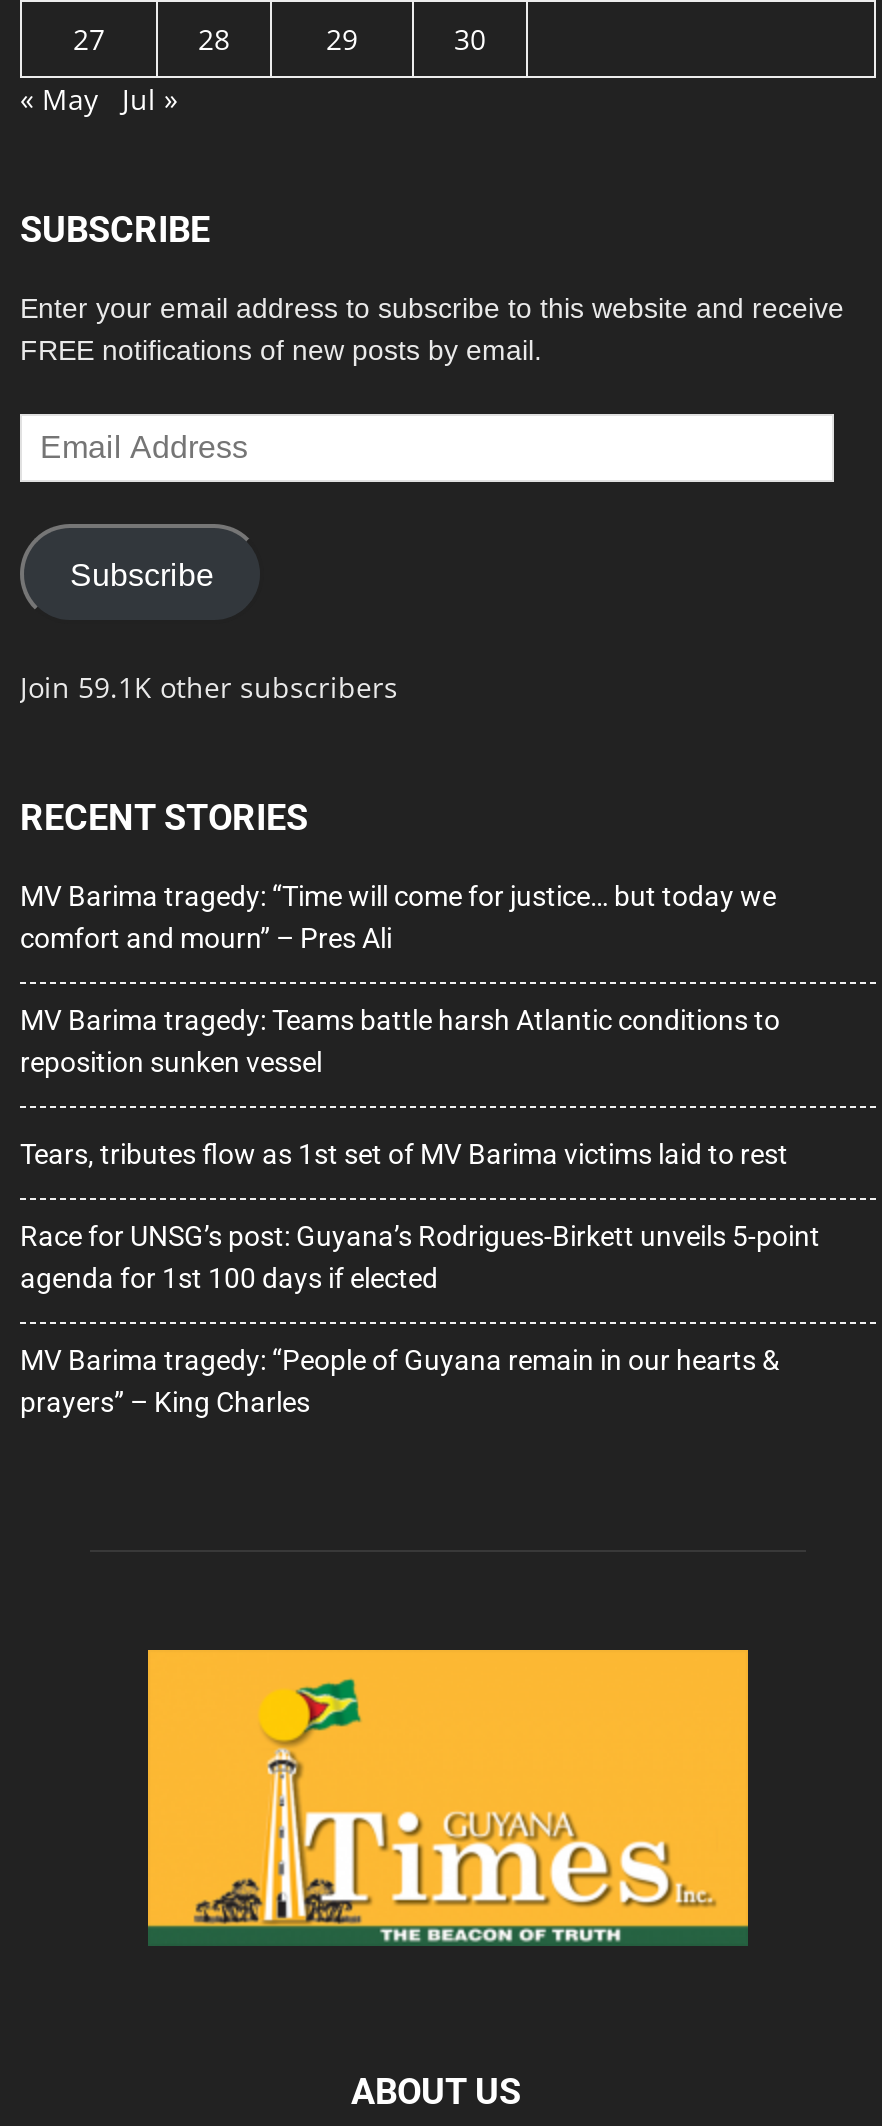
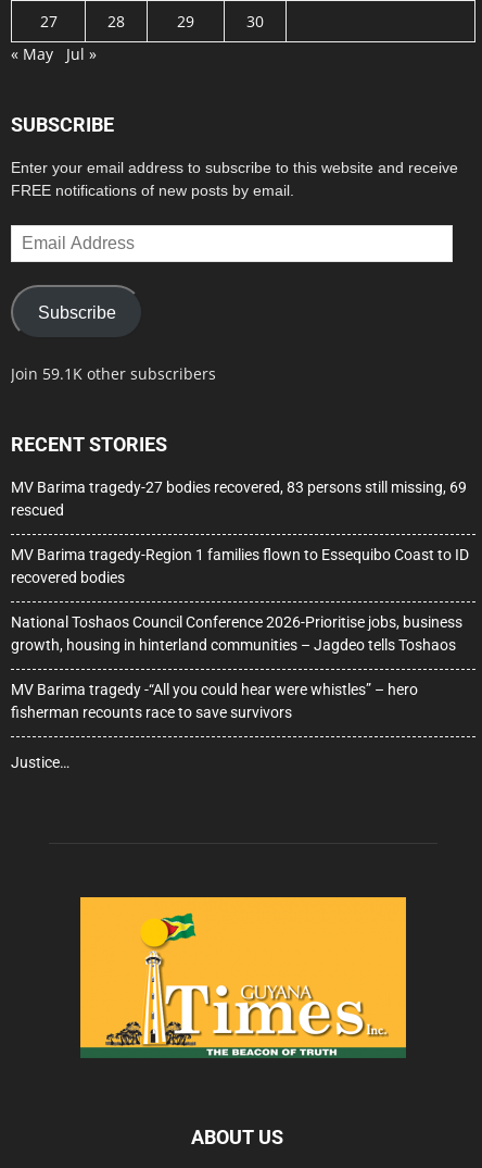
[20,881,776,955] MV Barima tragedy: “Time will come for justice… but today we | comfort and mourn” – Pres Ali -> [11,479,467,519] MV Barima tragedy-27 bodies recovered, 83 persons still missing, 69 | rescued
[20,1005,780,1079] MV Barima tragedy: Teams battle harsh Atlantic conditions to | reposition sunken vessel -> [11,546,469,587] MV Barima tragedy-Region 1 families flown to Essequibo Coast to ID | recovered bodies
[20,1139,788,1171] Tears, tributes flow as 1st set of MV Barima victims laid to rest -> [11,614,462,654] National Toshaos Council Conference 2026-Prioritise jobs, business | growth, housing in hinterland communities – Jagdeo tells Toshaos
[20,1221,820,1295] Race for UNSG’s post: Guyana’s Rodrigues-Birkett unveils 5-point | agenda for 1st 100 days if elected -> [11,681,418,721] MV Barima tragedy -“All you could hear were whistles” – hero | fisherman recounts race to save survivors
[20,1345,780,1419] MV Barima tragedy: “People of Guyana remain in our hearts & | prayers” – King Charles -> [11,754,69,771] Justice…

